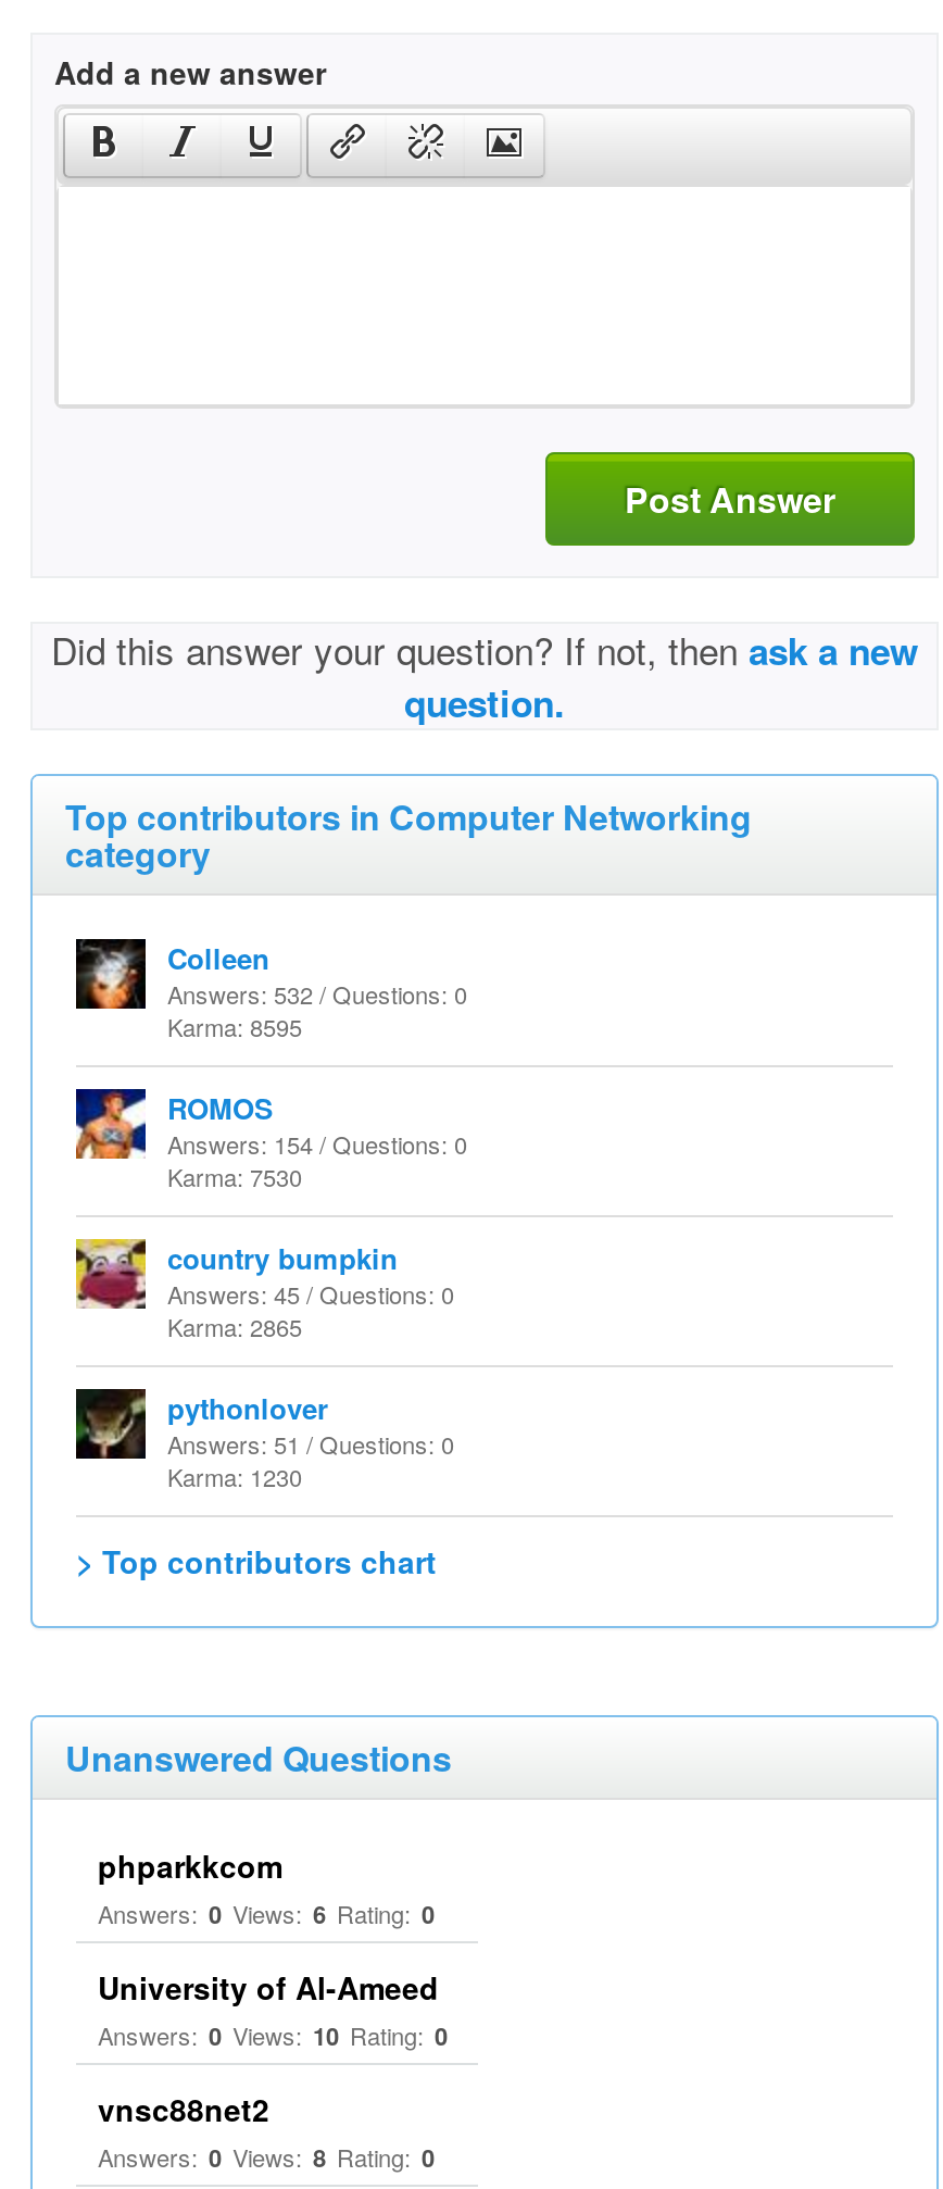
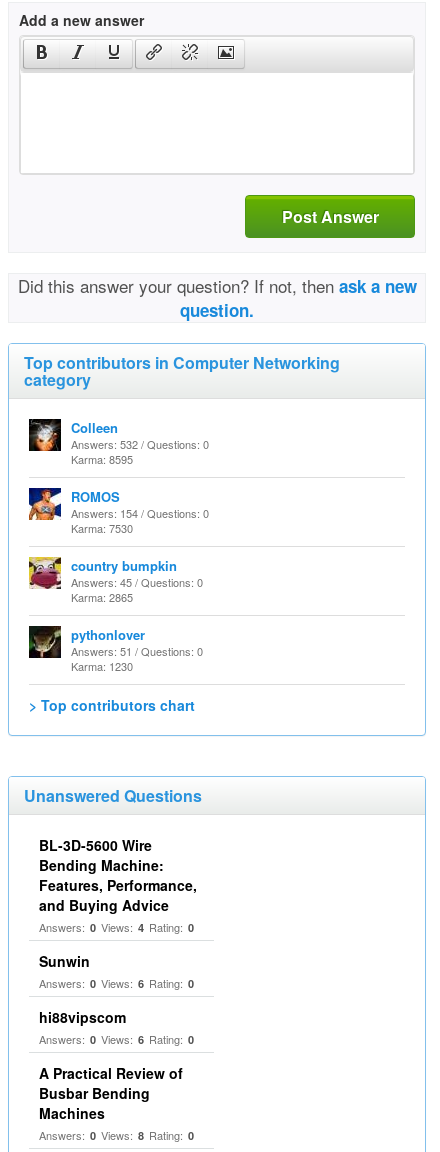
[98,1843,282,1887] phparkkcom -> [39,835,197,971] BL-3D-5600 Wire | Bending Machine: | Features, Performance, | and Buying Advice | Answers: 0 Views: 4 Rating: 0 | Sunwin
[98,1965,448,2052] University of Al-Ameed | Answers: 0 Views: 10 Rating: 0 -> [39,1007,194,1047] hi88vipscom | Answers: 0 Views: 6 Rating: 0
[98,2087,269,2130] vnsc88net2 -> [39,1063,183,1123] A Practical Review of | Busbar Bending | Machines

